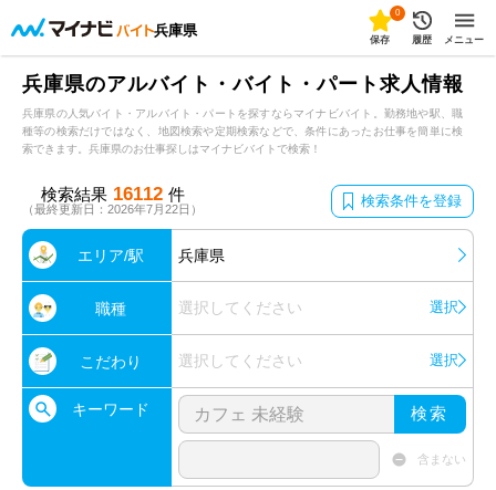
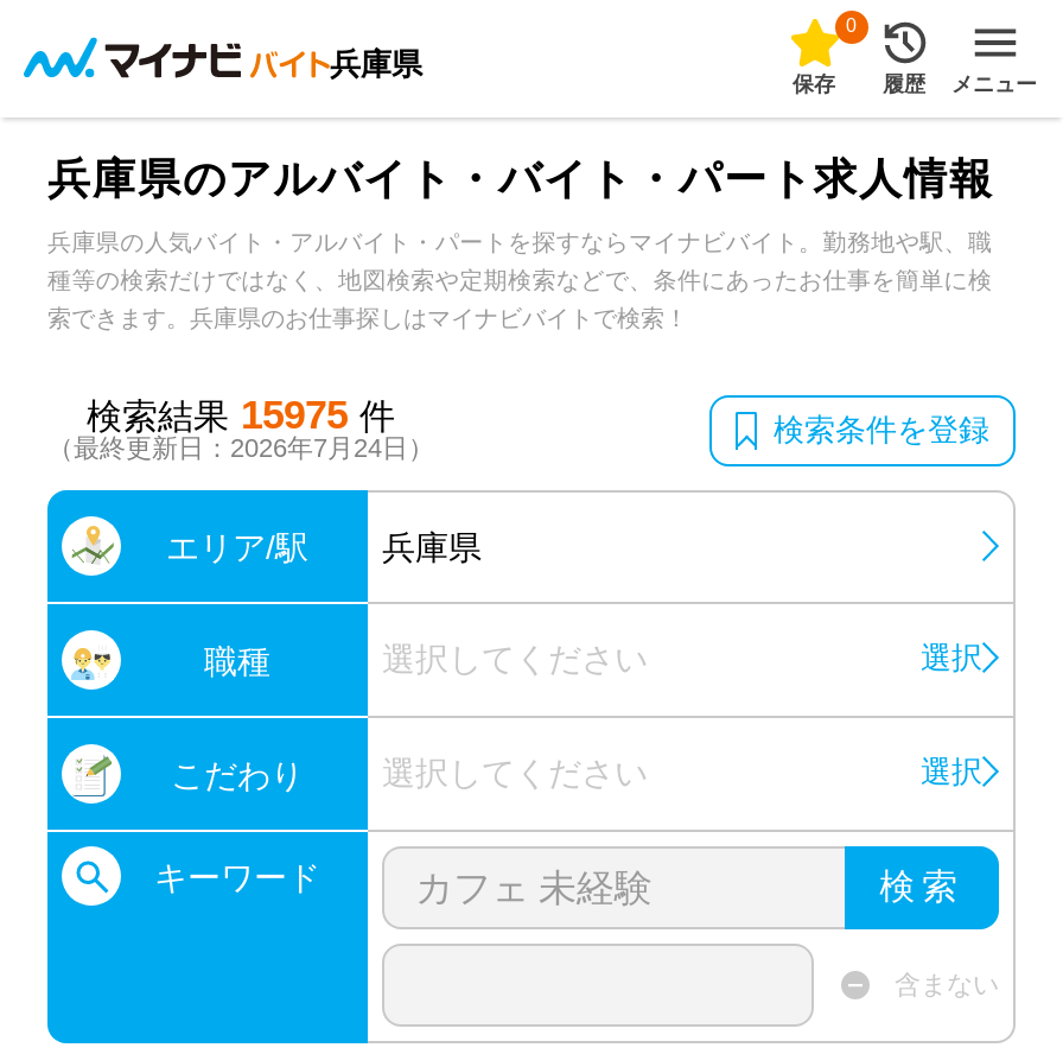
[40,184,184,205] 検索結果 16112 件 -> [87,393,395,438] 検索結果 15975 件
[22,202,203,216] （最終更新日：2026年7月22日） -> [47,433,434,462] （最終更新日：2026年7月24日）

